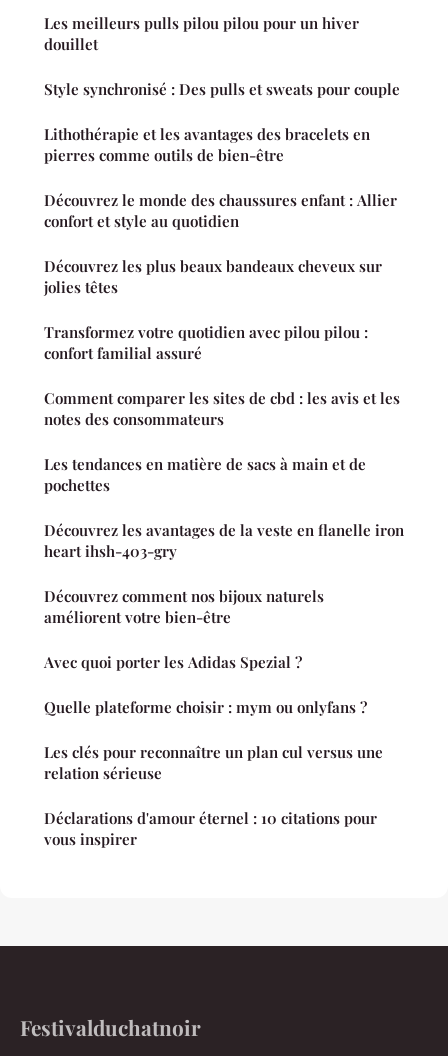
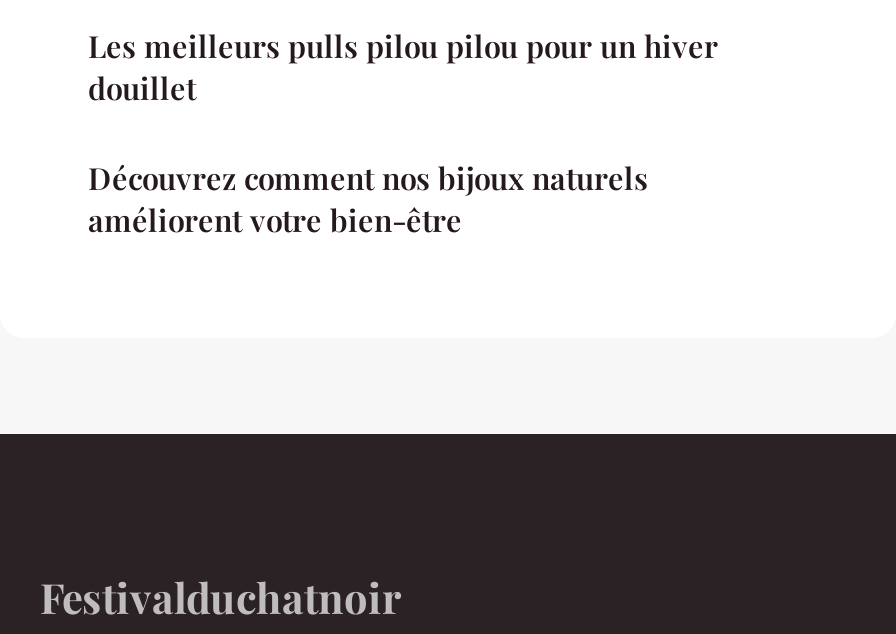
[44,79,404,561] Style synchronisé : Des pulls et sweats pour couple | Lithothérapie et les avantages des bracelets en | pierres comme outils de bien-être | Découvrez le monde des chaussures enfant : Allier | confort et style au quotidien | Découvrez les plus beaux bandeaux cheveux sur | jolies têtes | Transformez votre quotidien avec pilou pilou : | confort familial assuré | Comment comparer les sites de cbd : les avis et les | notes des consommateurs | Les tendances en matière de sacs à main et de | pochettes | Découvrez les avantages de la veste en flanelle iron | heart ihsh-403-gry -> none
[44,652,383,849] Avec quoi porter les Adidas Spezial ? | Quelle plateforme choisir : mym ou onlyfans ? | Les clés pour reconnaître un plan cul versus une | relation sérieuse | Déclarations d'amour éternel : 10 citations pour | vous inspirer -> none

